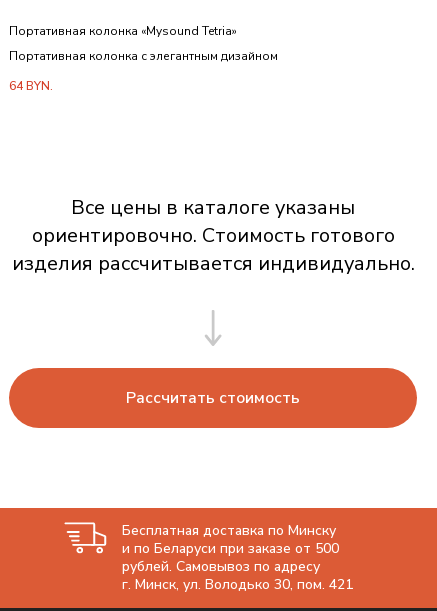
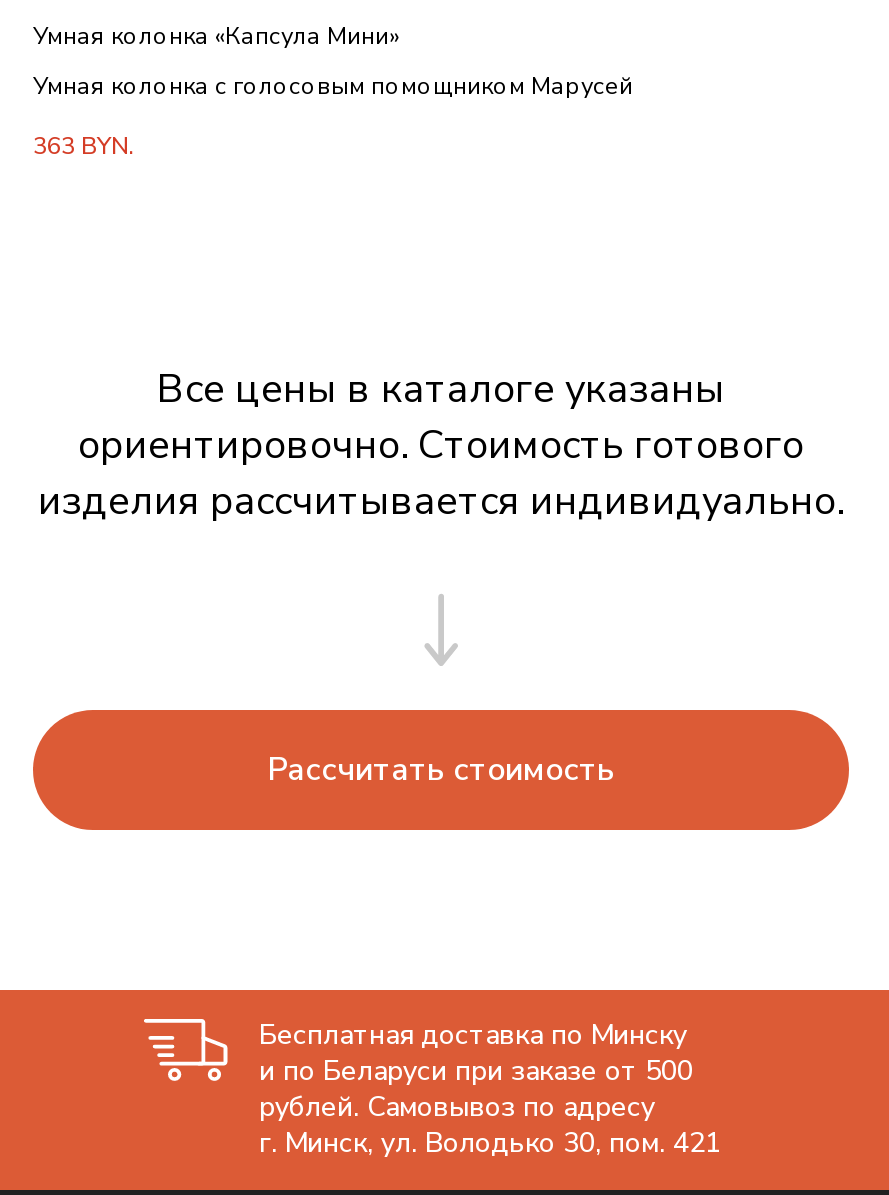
[9,23,237,39] Портативная колонка «Mysound Tetria» -> [33,20,399,52] Умная колонка «Капсула Мини»
[9,48,278,64] Портативная колонка с элегантным дизайном -> [33,70,633,102] Умная колонка с голосовым помощником Марусей
[9,78,53,94] 64 BYN. -> [33,130,135,162] 363 BYN.

